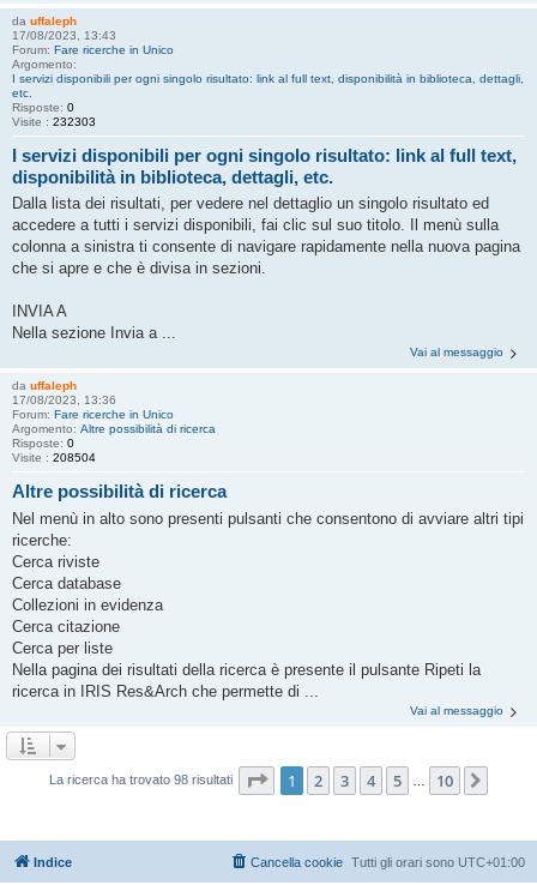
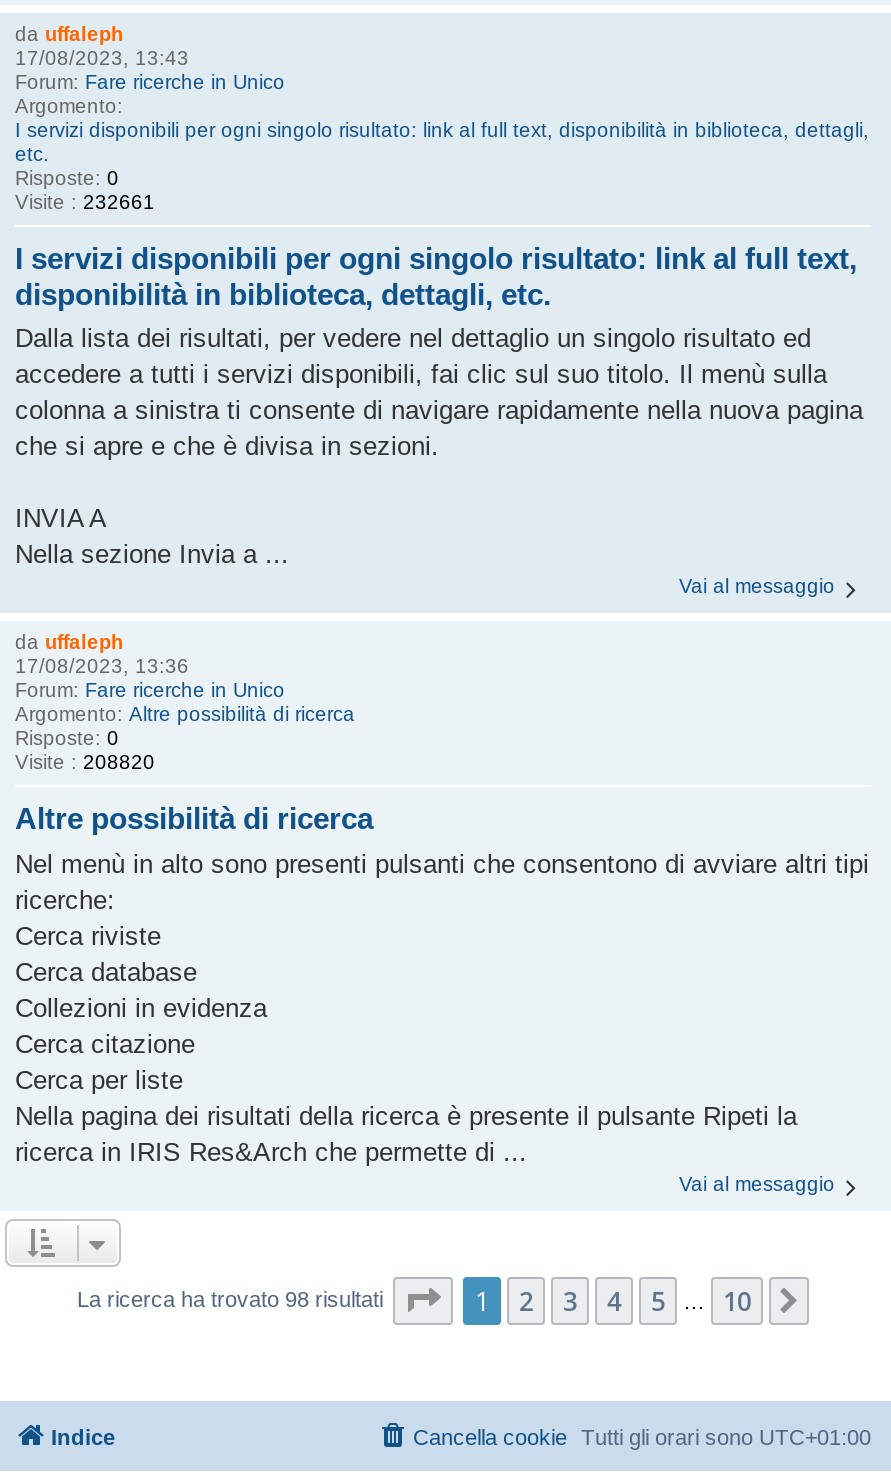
[12,115,96,128] Visite : 232303 -> [15,190,155,212] Visite : 232661
[12,451,96,464] Visite : 208504 -> [15,751,155,773] Visite : 208820

